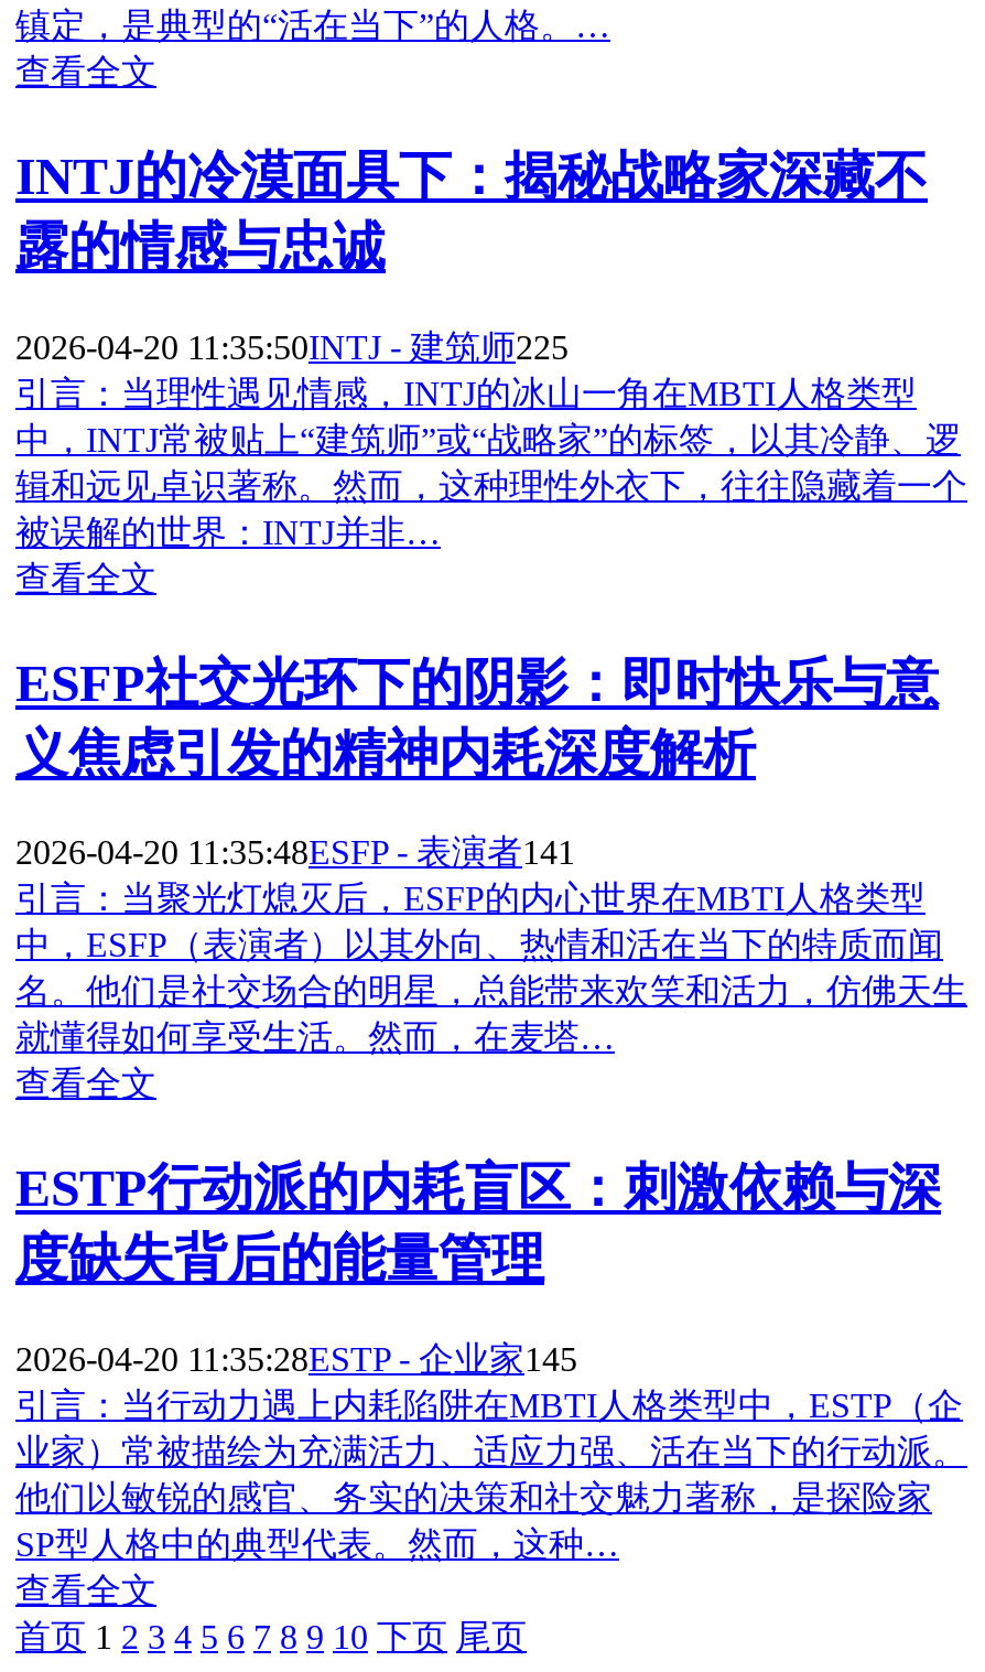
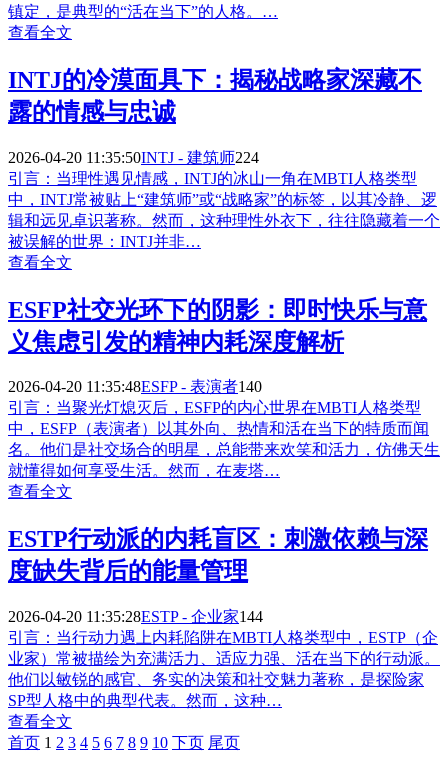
[15,328,569,365] 2026-04-20 11:35:50INTJ - 建筑师225 -> [8,149,259,166] 2026-04-20 11:35:50INTJ - 建筑师224
[15,834,575,872] 2026-04-20 11:35:48ESFP - 表演者141 -> [8,378,262,395] 2026-04-20 11:35:48ESFP - 表演者140
[15,1341,577,1378] 2026-04-20 11:35:28ESTP - 企业家145 -> [8,608,263,625] 2026-04-20 11:35:28ESTP - 企业家144

